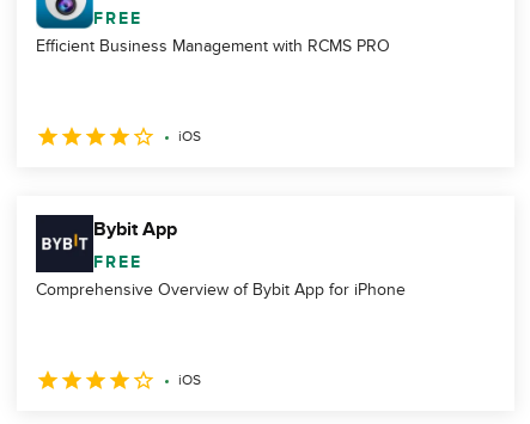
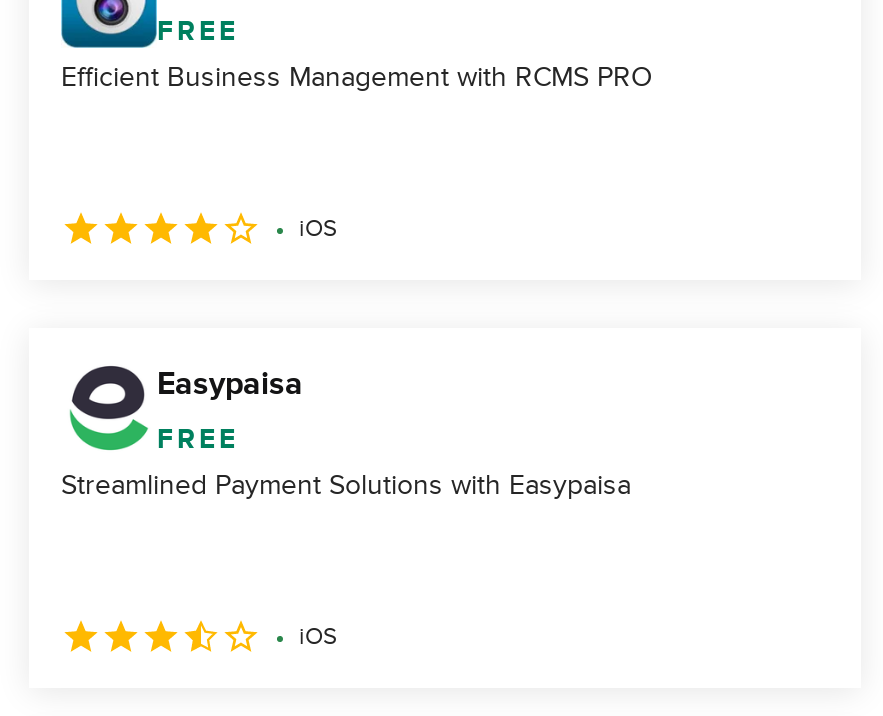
[35,214,177,271] [image] | Bybit App -> [61,360,303,454] [image] | Easypaisa
[36,279,406,300] Comprehensive Overview of Bybit App for iPhone -> [61,468,631,502] Streamlined Payment Solutions with Easypaisa

